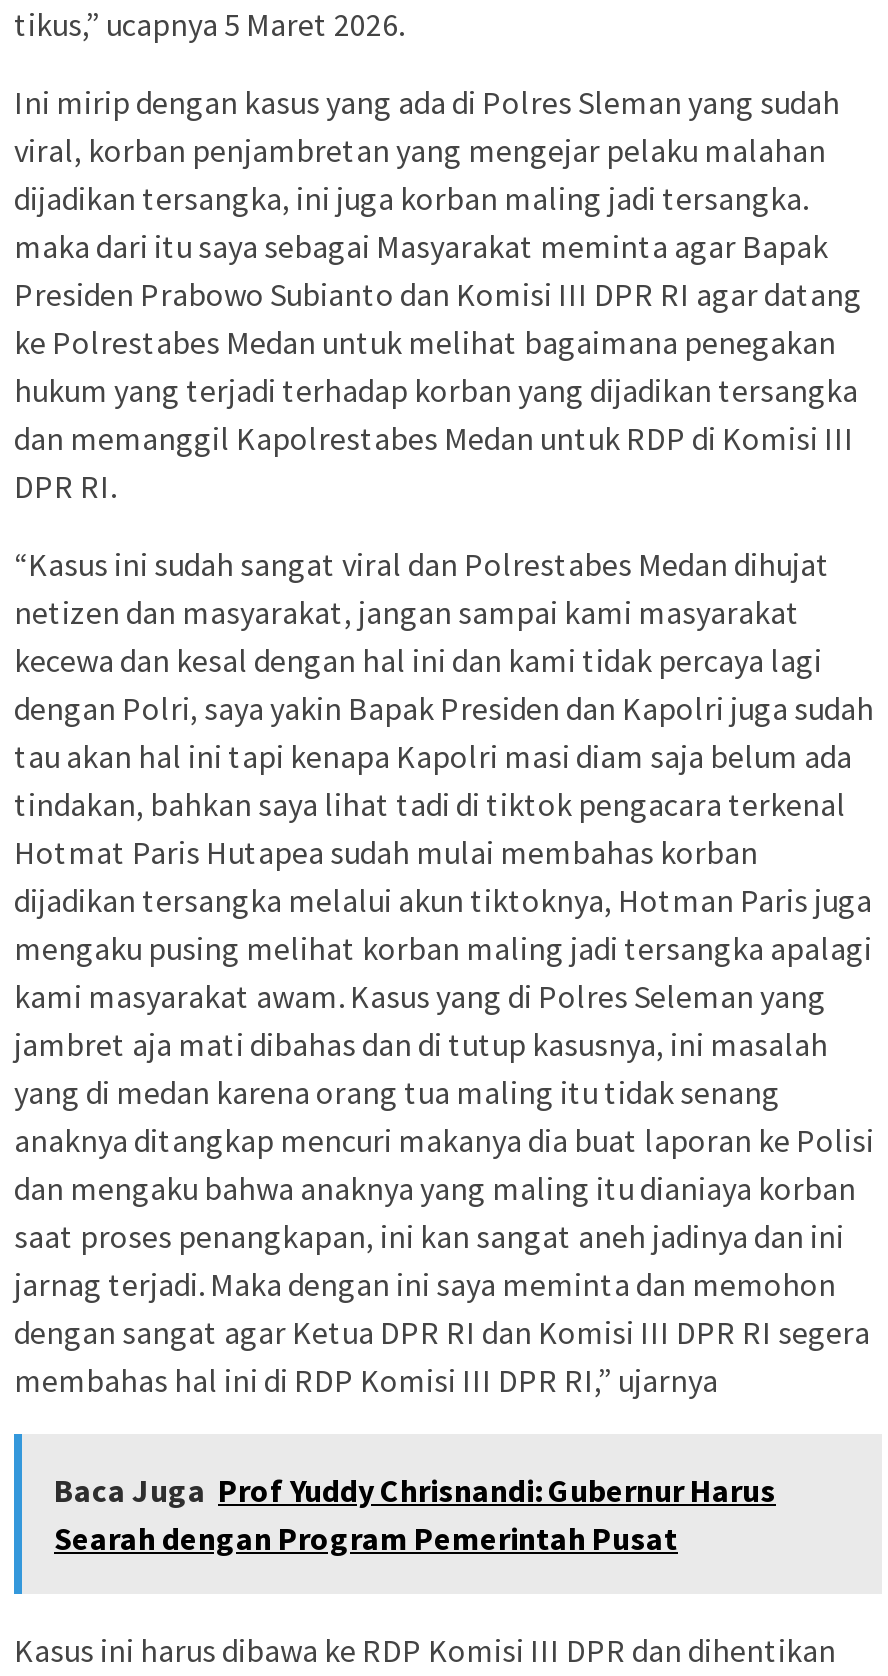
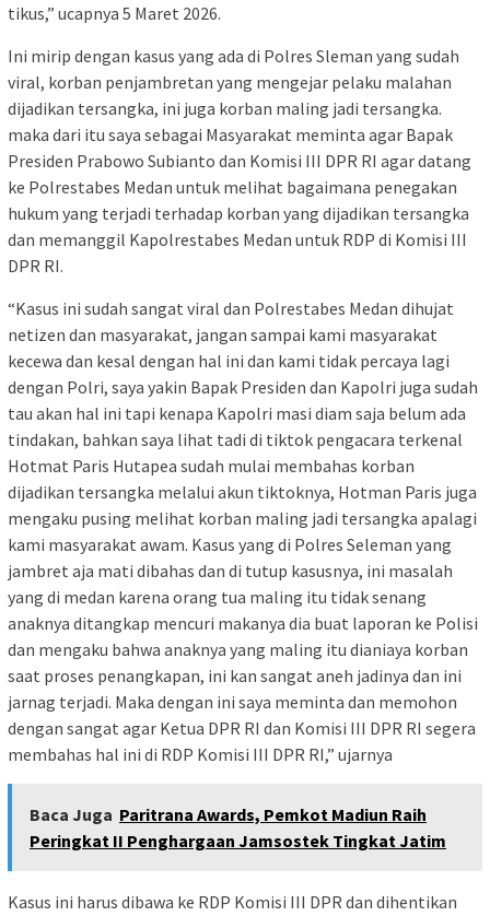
[54,1471,776,1559] Baca Juga Prof Yuddy Chrisnandi: Gubernur Harus | Searah dengan Program Pemerintah Pusat -> [30,804,446,852] Baca Juga Paritrana Awards, Pemkot Madiun Raih | Peringkat II Penghargaan Jamsostek Tingkat Jatim

